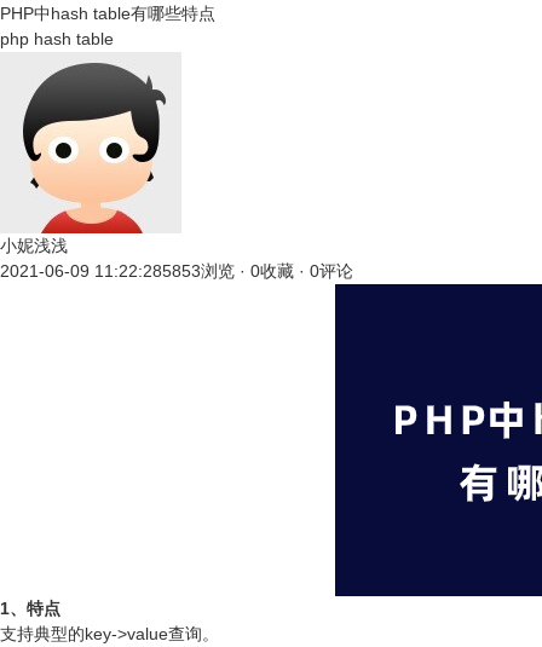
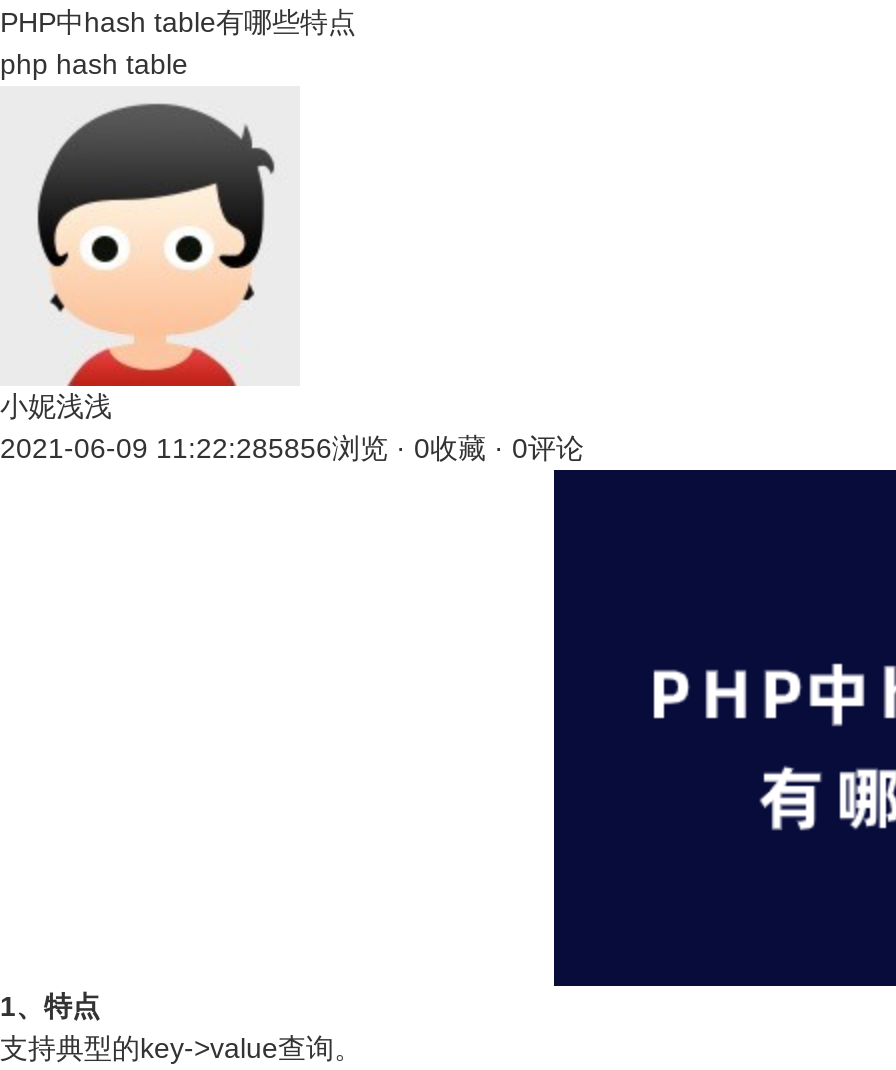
[0,261,353,281] 2021-06-09 11:22:285853浏览 · 0收藏 · 0评论 -> [0,432,584,464] 2021-06-09 11:22:285856浏览 · 0收藏 · 0评论

